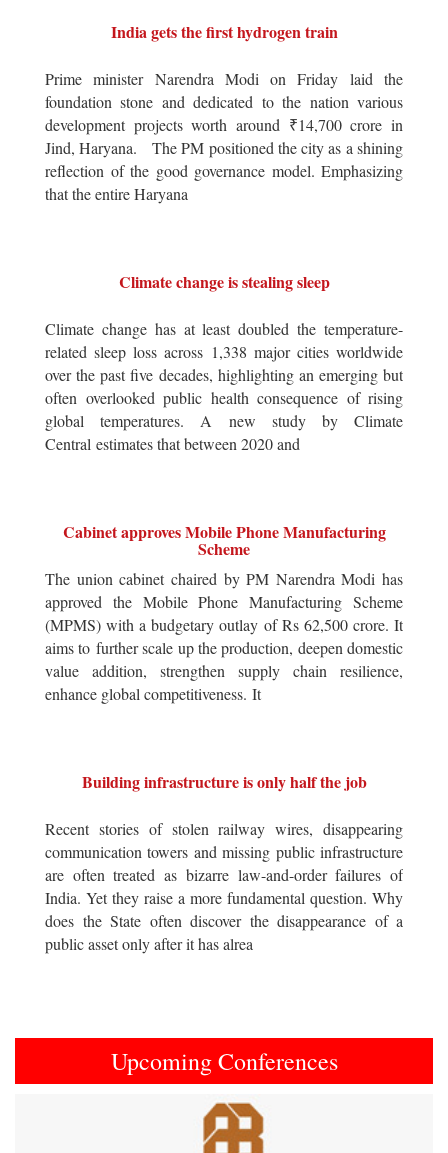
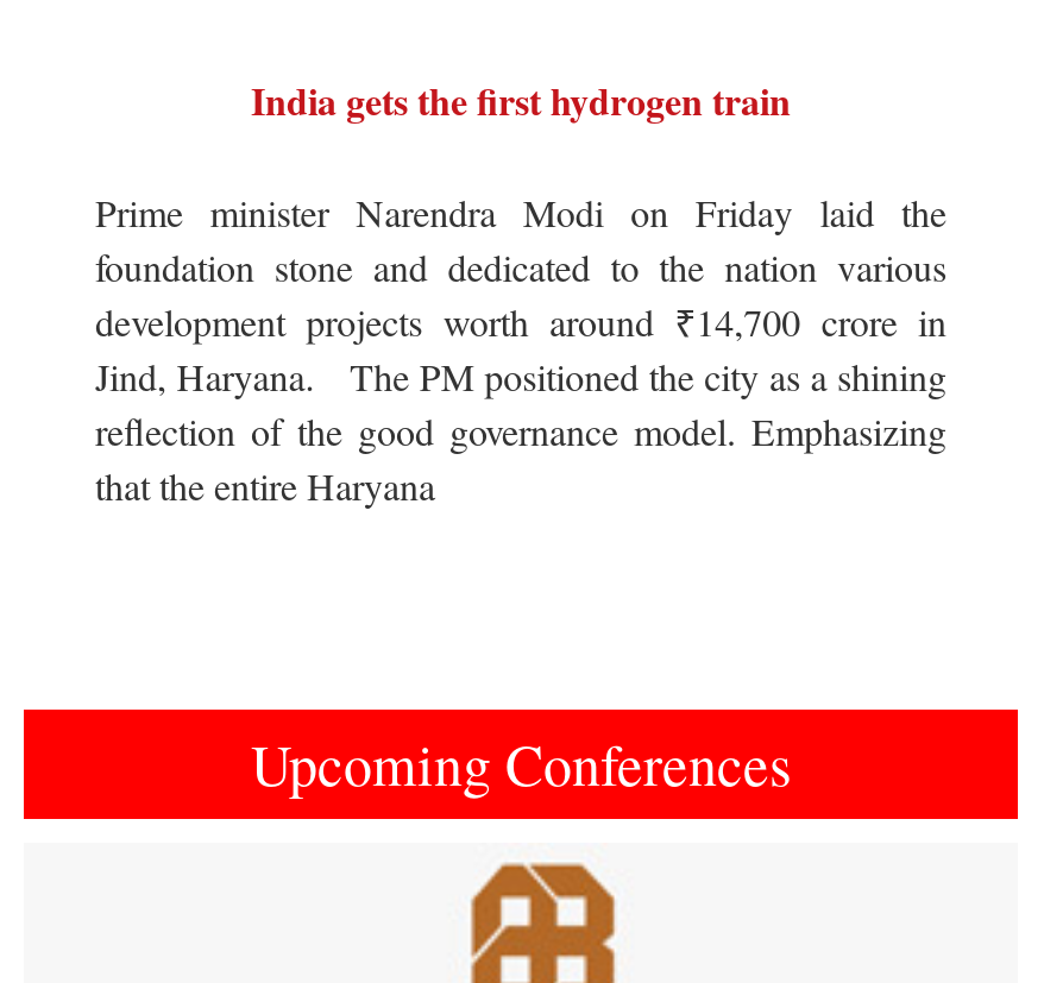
[45,270,403,454] Climate change is stealing sleep | Climate change has at least doubled the temperature- | related sleep loss across 1,338 major cities worldwide | over the past five decades, highlighting an emerging but | often overlooked public health consequence of rising | global temperatures. A new study by Climate | Central estimates that between 2020 and -> none
[45,520,403,704] Cabinet approves Mobile Phone Manufacturing | Scheme | The union cabinet chaired by PM Narendra Modi has | approved the Mobile Phone Manufacturing Scheme | (MPMS) with a budgetary outlay of Rs 62,500 crore. It | aims to further scale up the production, deepen domestic | value addition, strengthen supply chain resilience, | enhance global competitiveness. It -> none
[45,770,403,954] Building infrastructure is only half the job | Recent stories of stolen railway wires, disappearing | communication towers and missing public infrastructure | are often treated as bizarre law-and-order failures of | India. Yet they raise a more fundamental question. Why | does the State often discover the disappearance of a | public asset only after it has alrea -> none

